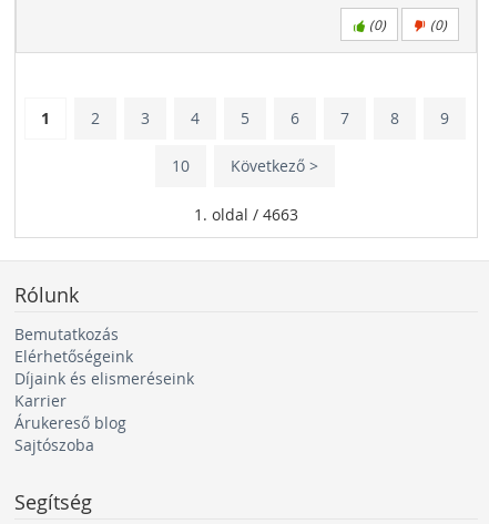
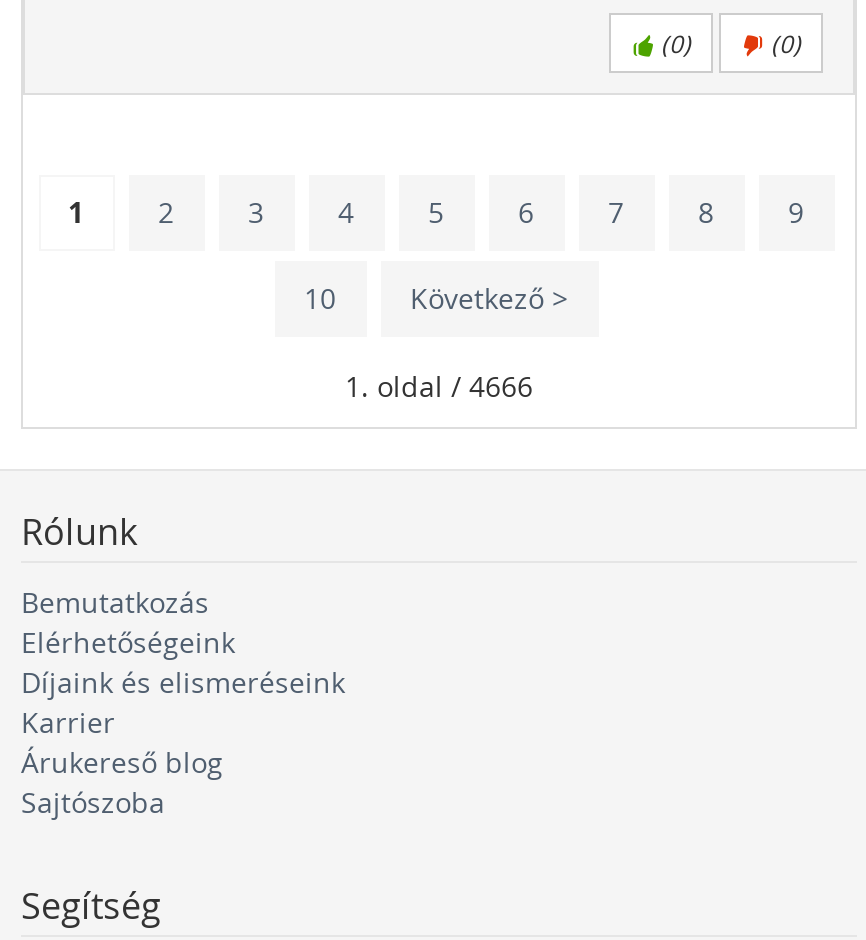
[194,203,298,224] 1. oldal / 4663 -> [345,366,533,404] 1. oldal / 4666

